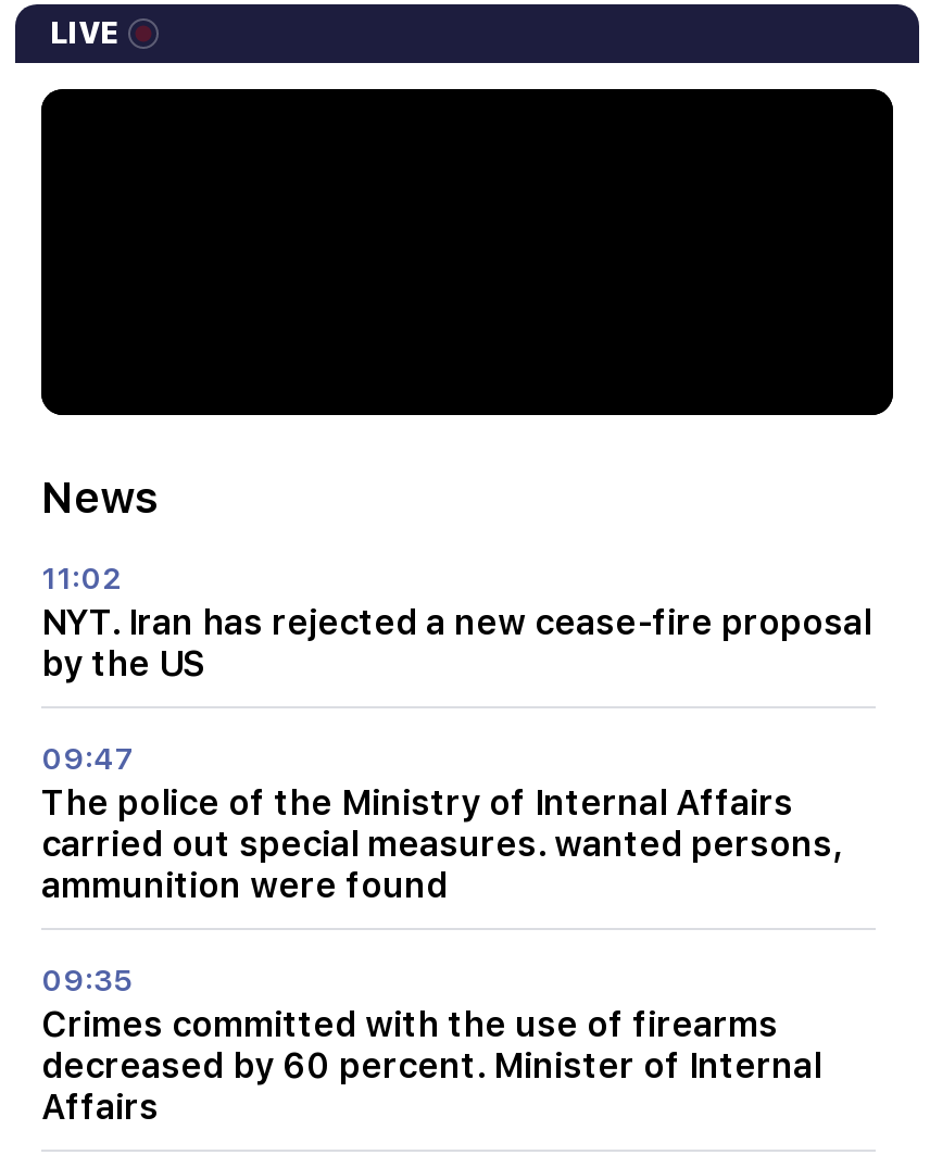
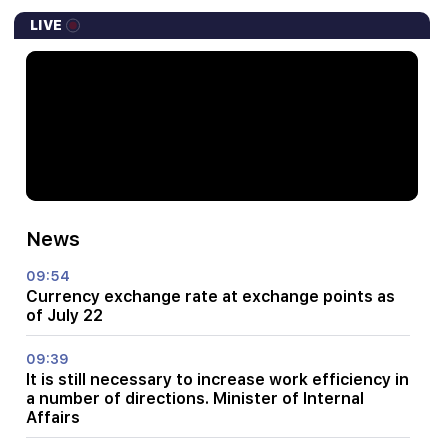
[41,560,871,1086] 11:02 | NYT. Iran has rejected a new cease-fire proposal | by the US | 09:47 | The police of the Ministry of Internal Affairs | carried out special measures. wanted persons, | ammunition were found | 09:35 | Crimes committed with the use of firearms | decreased by 60 percent. Minister of Internal -> [26,268,409,408] 09:54 | Currency exchange rate at exchange points as | of July 22 | 09:39 | It is still necessary to increase work efficiency in | a number of directions. Minister of Internal

